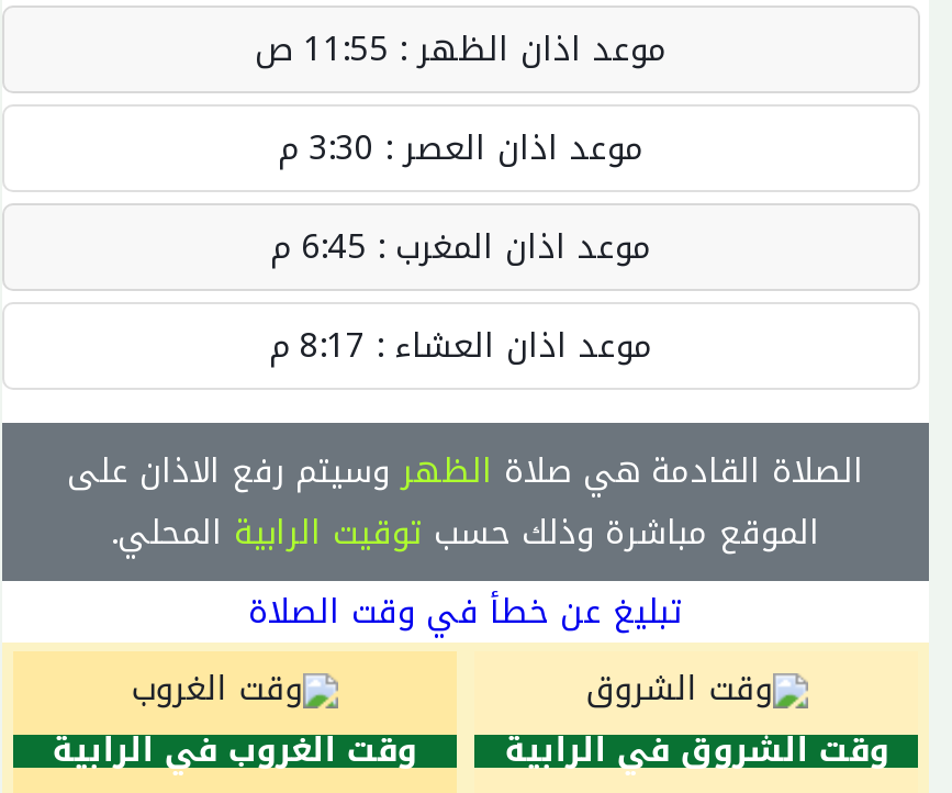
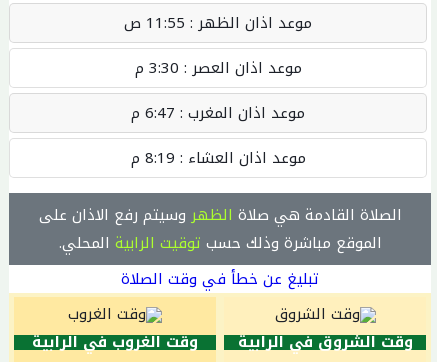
[301,216,652,278] موعد اذان المغرب : 6:45 م -> [145,99,305,127] موعد اذان المغرب : 6:47 م
[300,315,653,377] موعد اذان العشاء : 8:17 م -> [144,144,305,172] موعد اذان العشاء : 8:19 م

